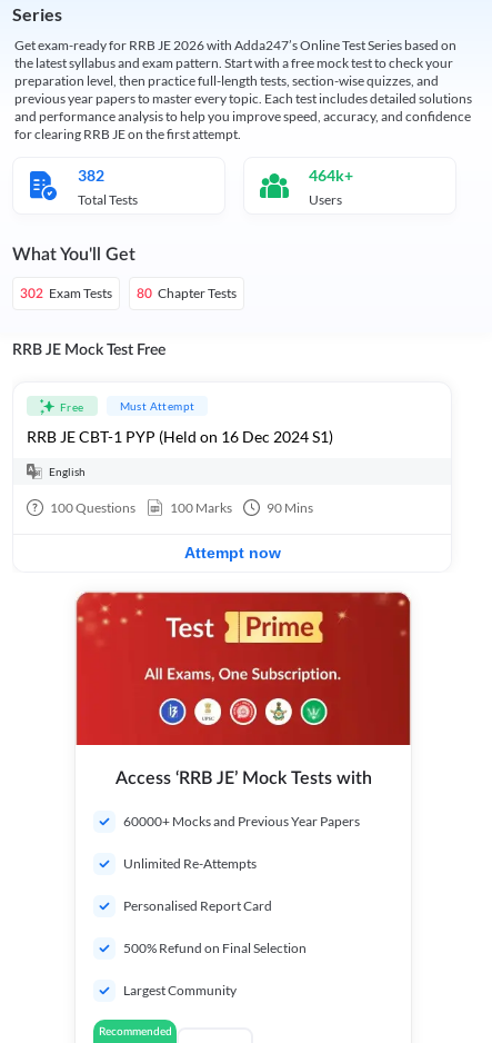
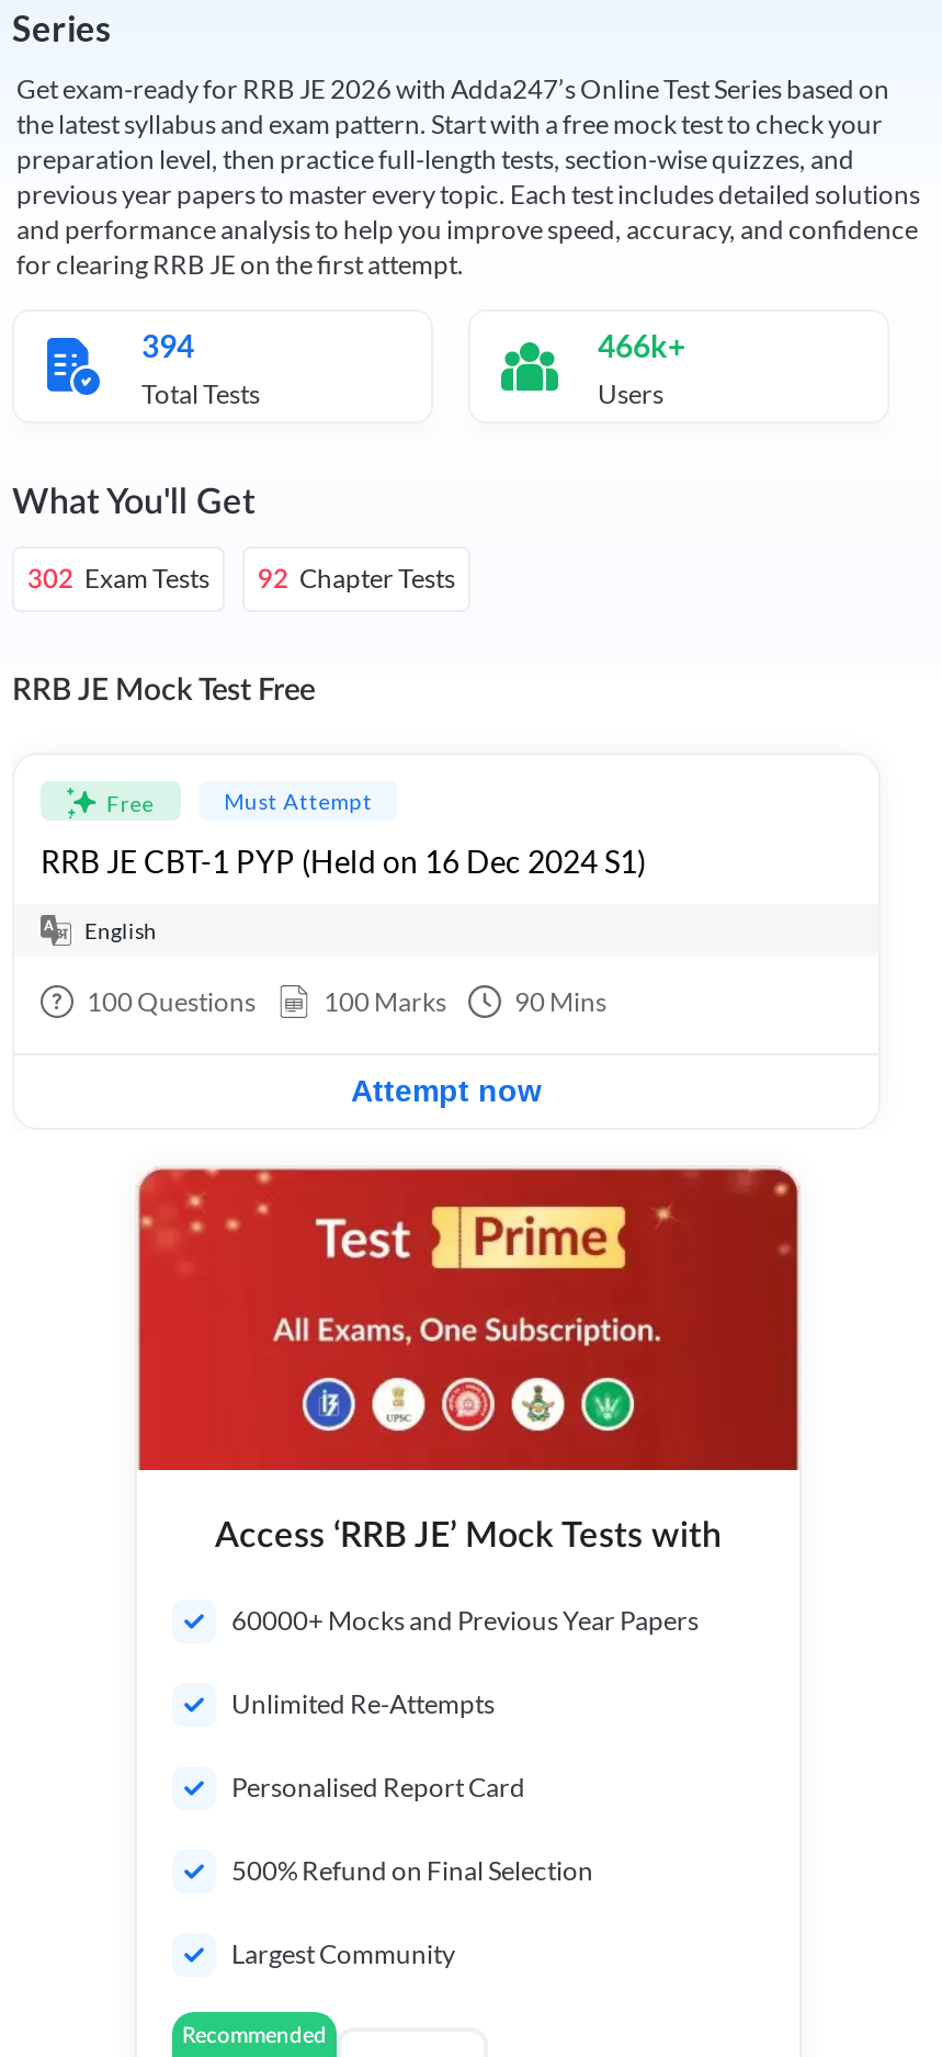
[78,166,104,185] 382 -> [141,327,194,364] 394
[309,166,353,185] 464k+ -> [598,327,685,364] 466k+
[137,285,237,301] 80 Chapter Tests -> [258,562,455,595] 92 Chapter Tests

